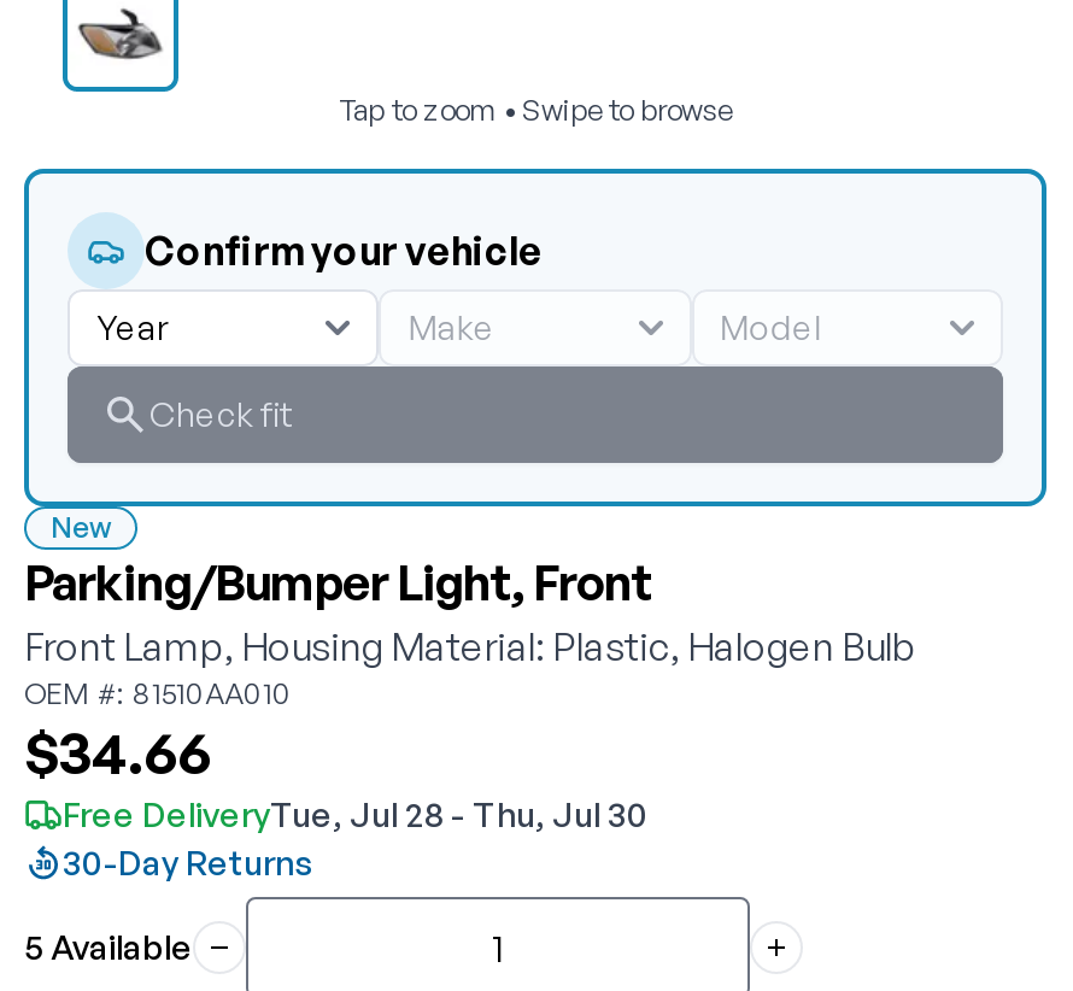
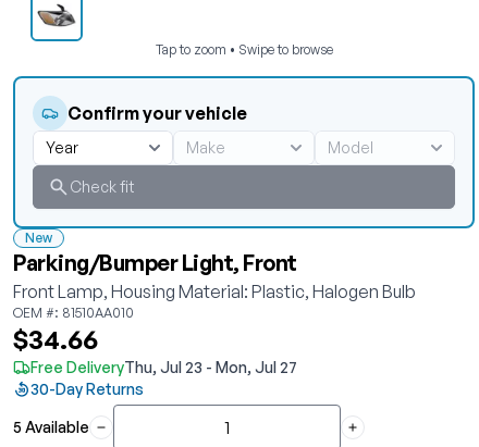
[63,793,649,834] Free DeliveryTue, Jul 28 - Thu, Jul 30 -> [30,358,297,376] Free DeliveryThu, Jul 23 - Mon, Jul 27

